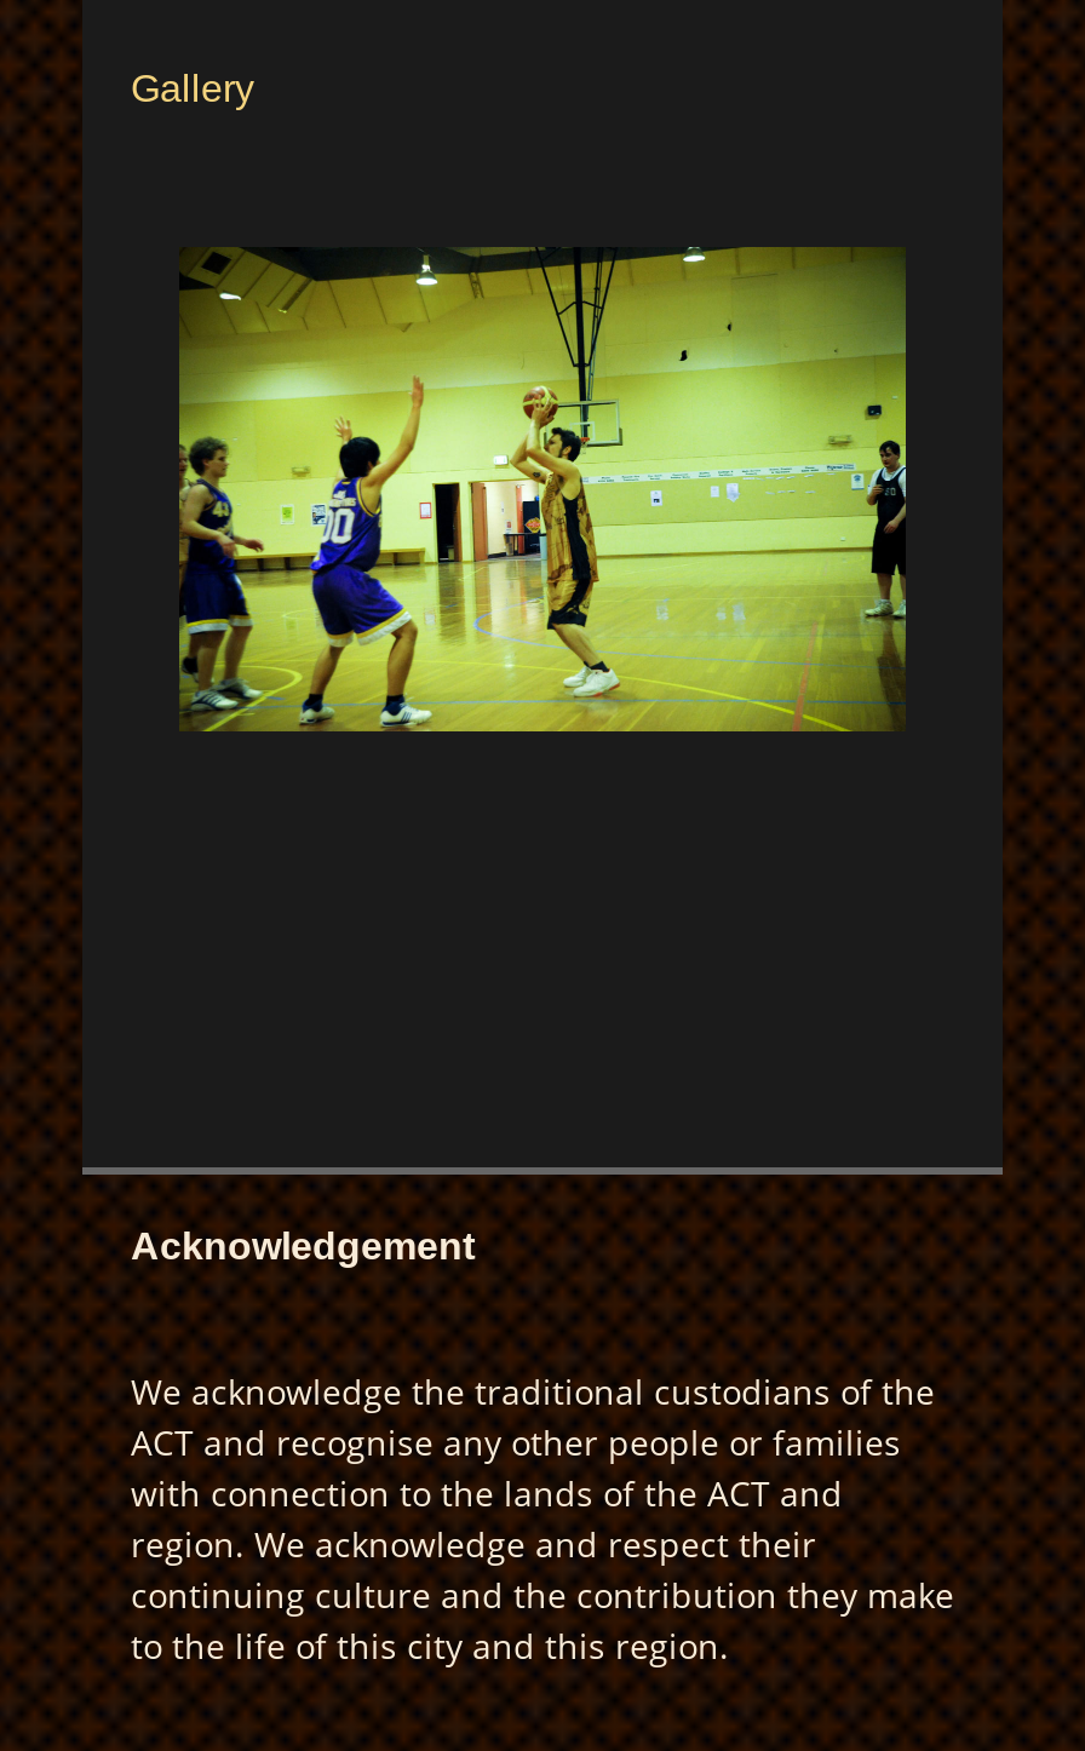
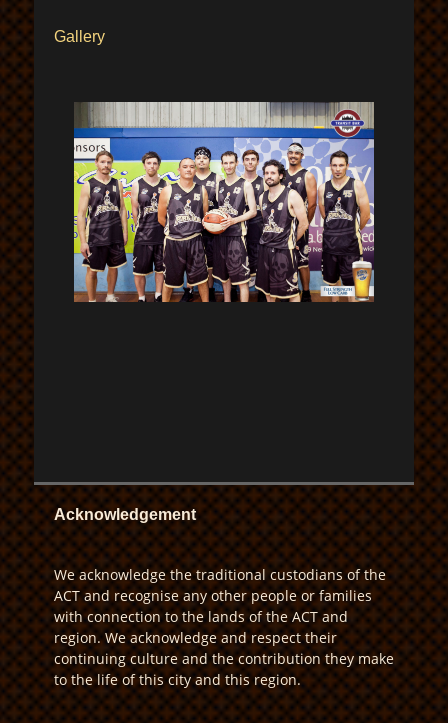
[179,247,908,734] [image] -> [73,101,375,303] [image]

